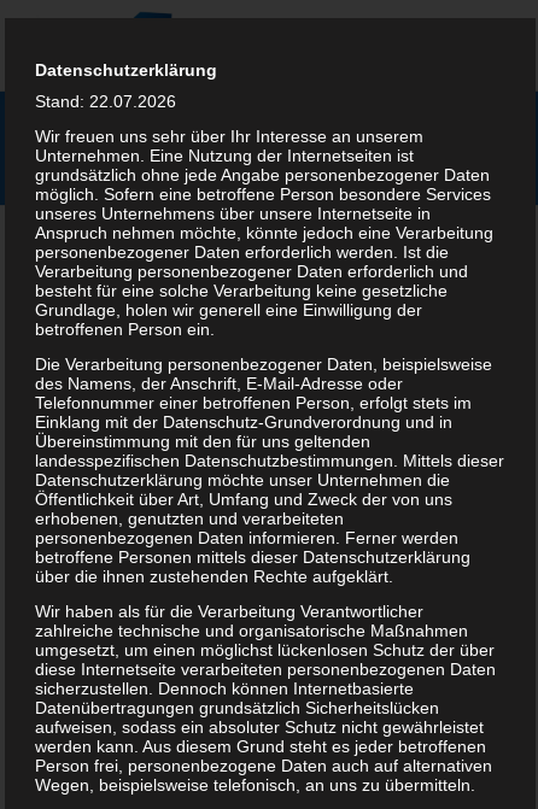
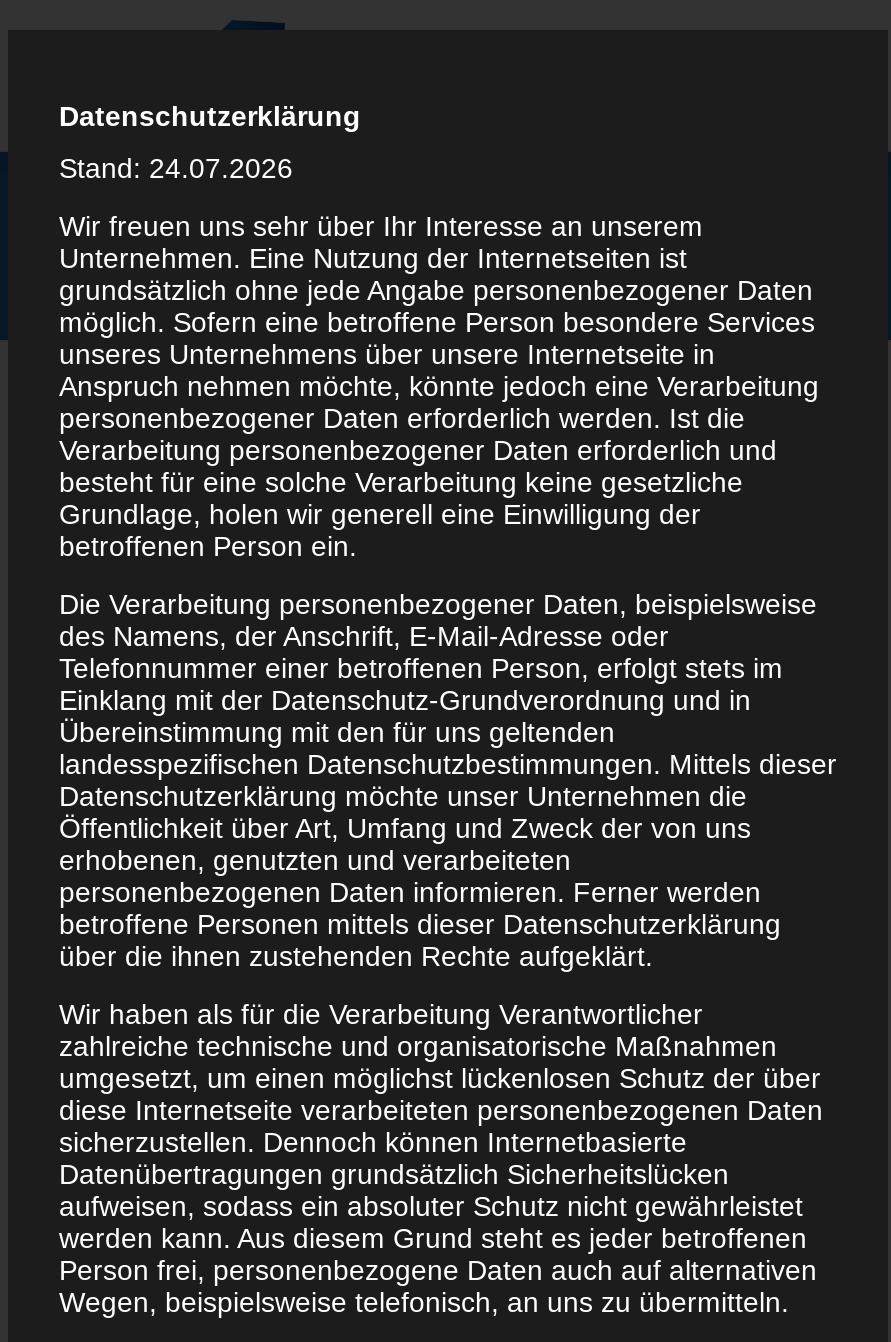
[36,92,177,111] Stand: 22.07.2026 -> [59,152,293,184] Stand: 24.07.2026

